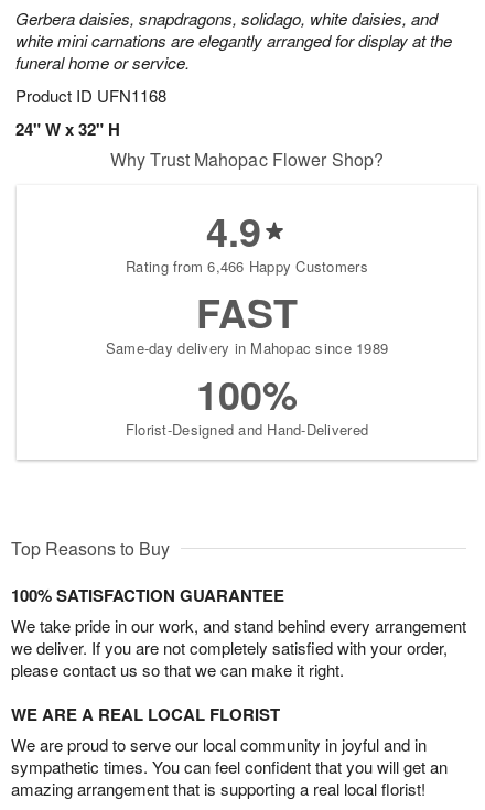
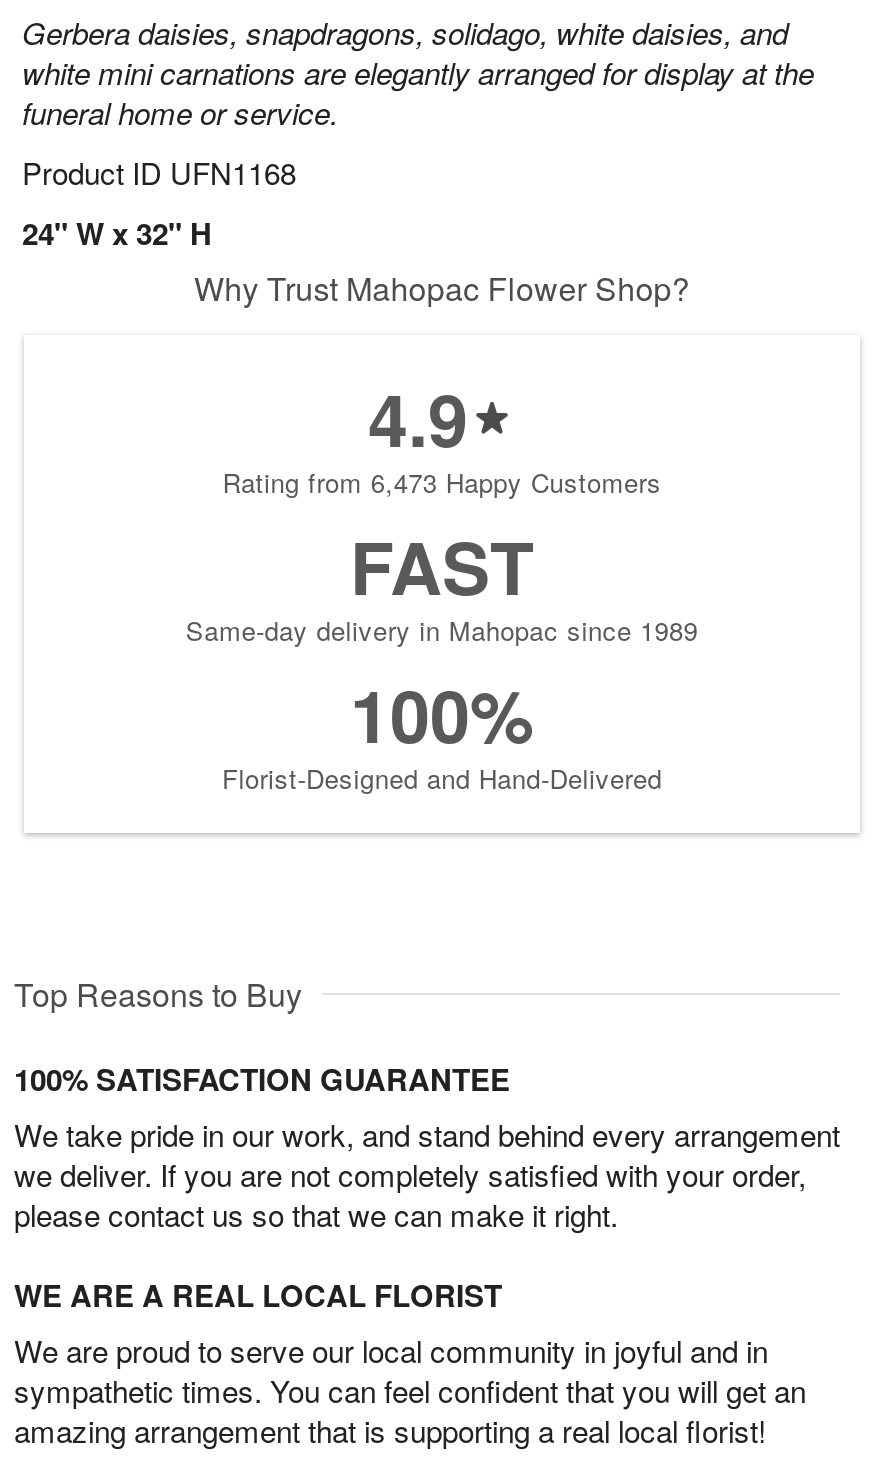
[126,256,368,277] Rating from 6,466 Happy Customers -> [222,464,662,502] Rating from 6,473 Happy Customers

